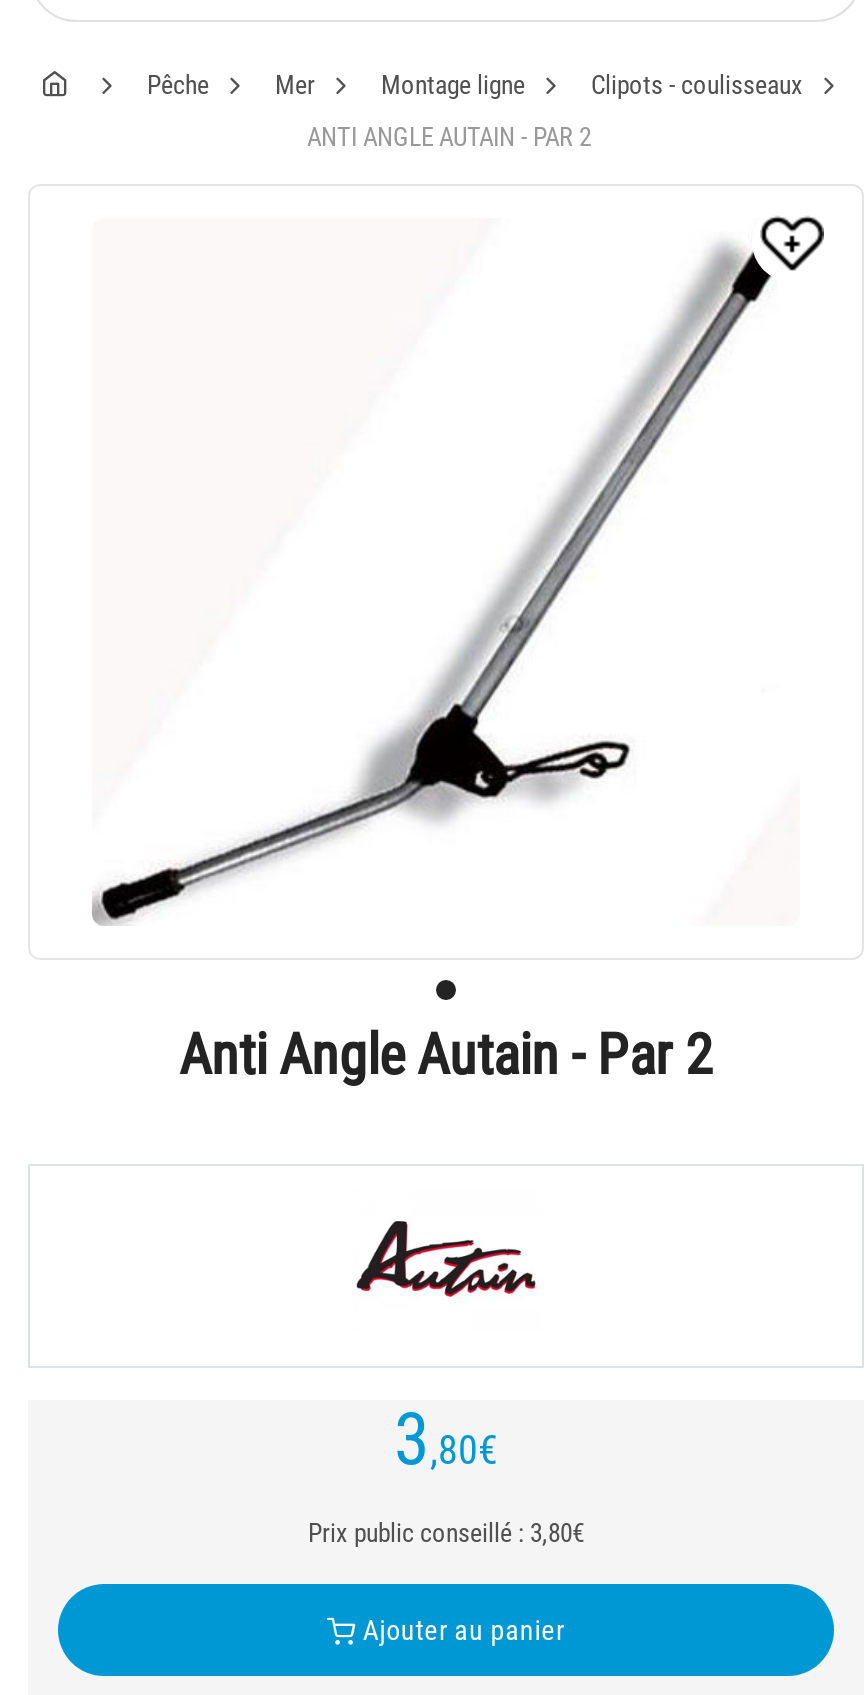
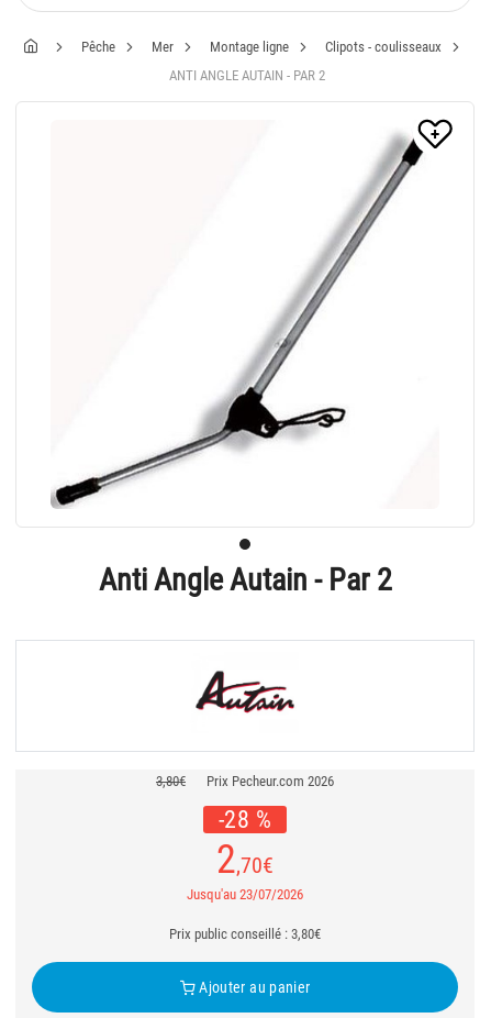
[394,1398,498,1482] 3,80€ -> [156,773,334,903] 3,80€ | Prix Pecheur.com 2026 | -28 % | 2,70€ | Jusqu'au 23/07/2026

